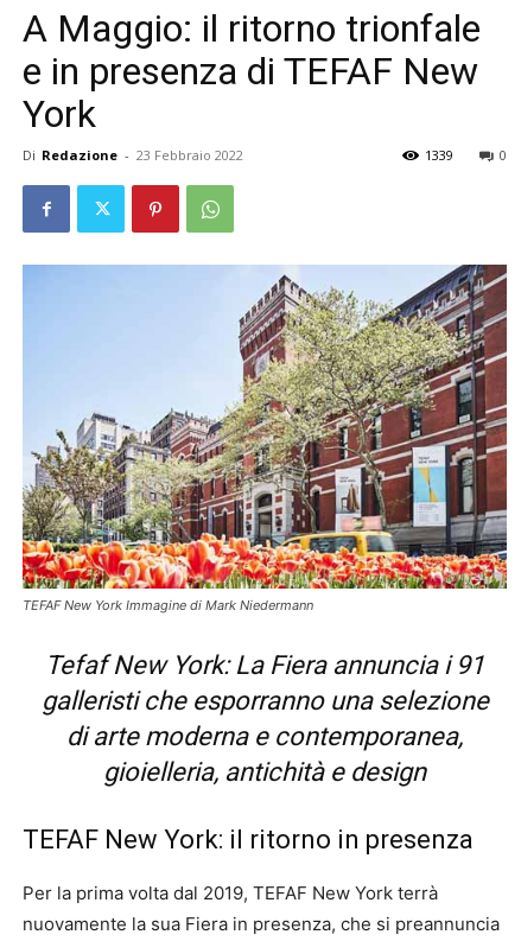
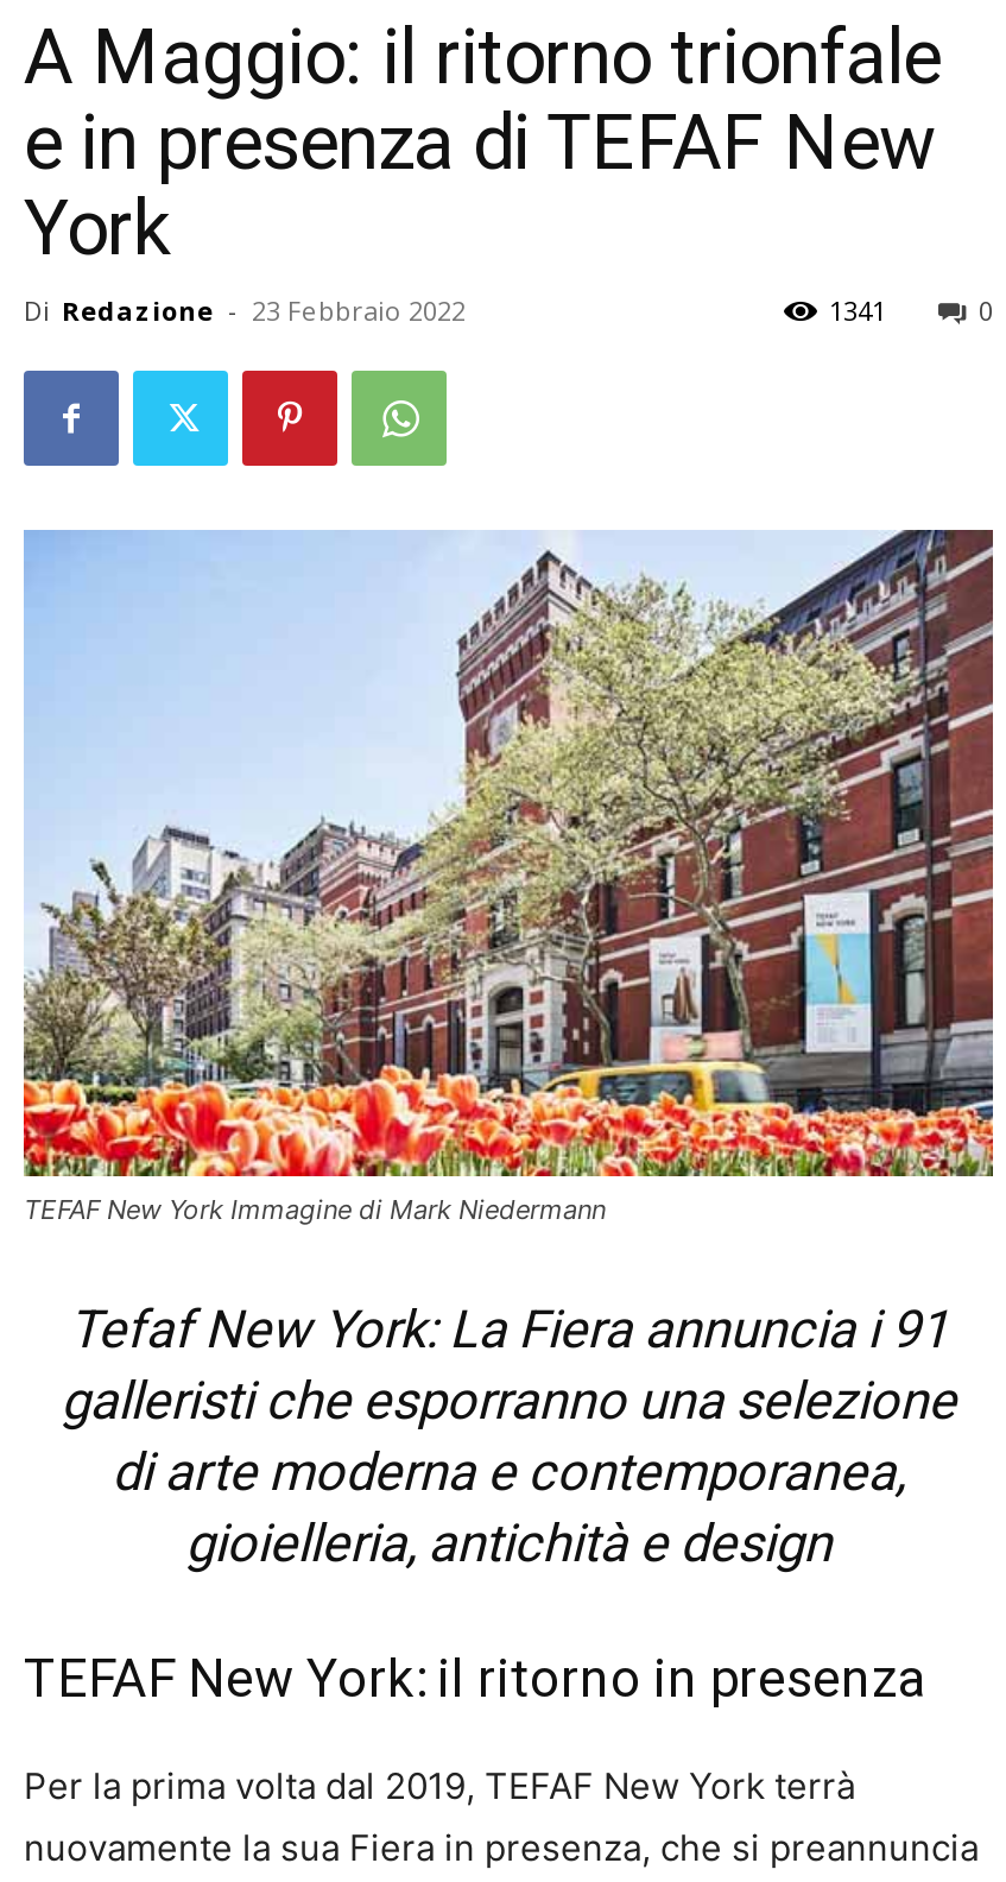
[425,146,453,164] 1339 -> [829,292,886,328] 1341

